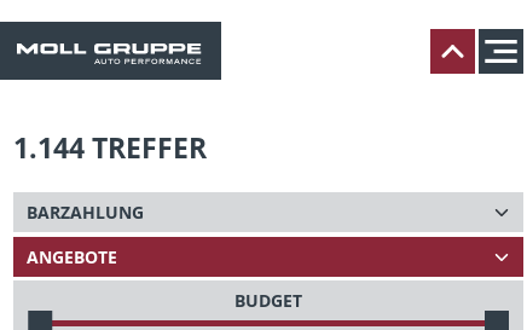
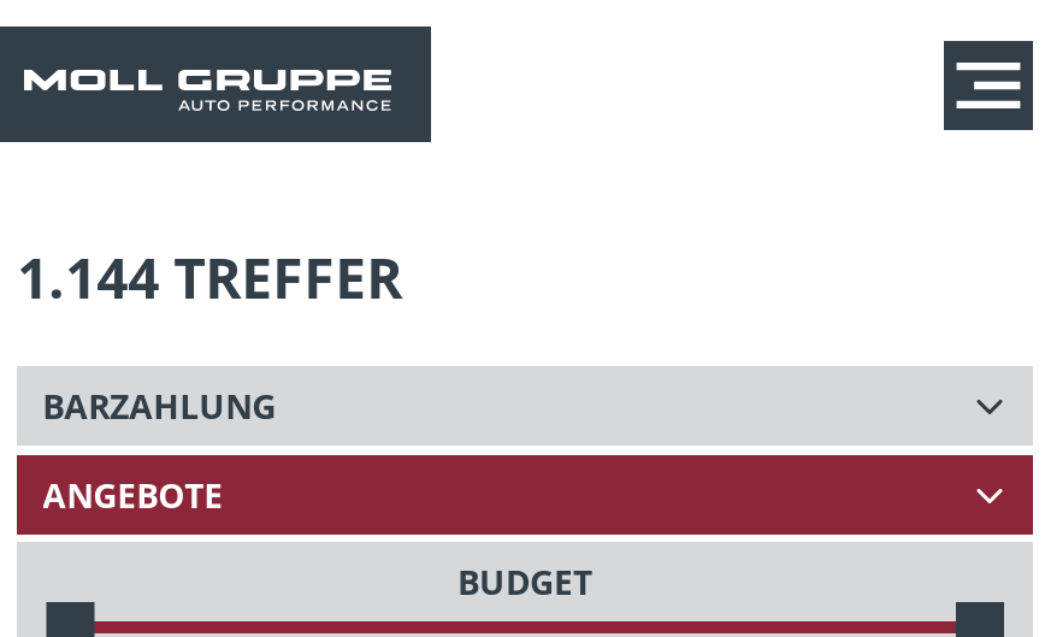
[429,28,476,75] [image] -> none

